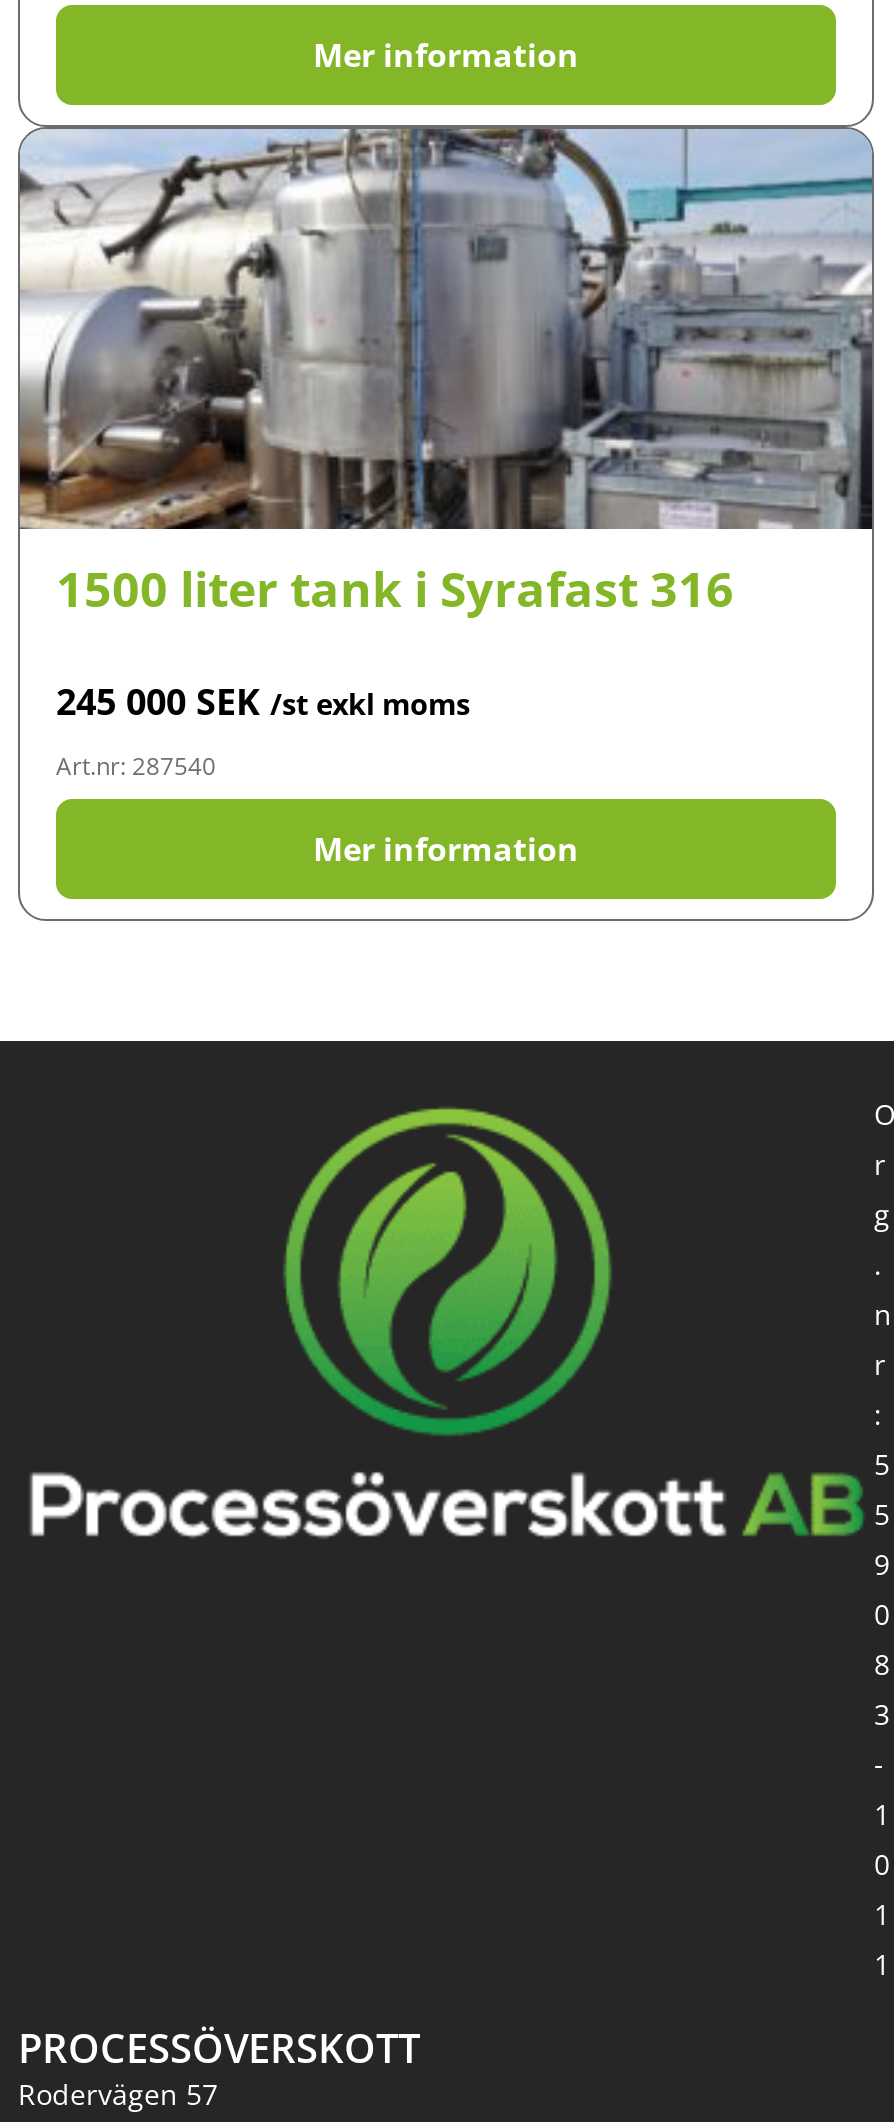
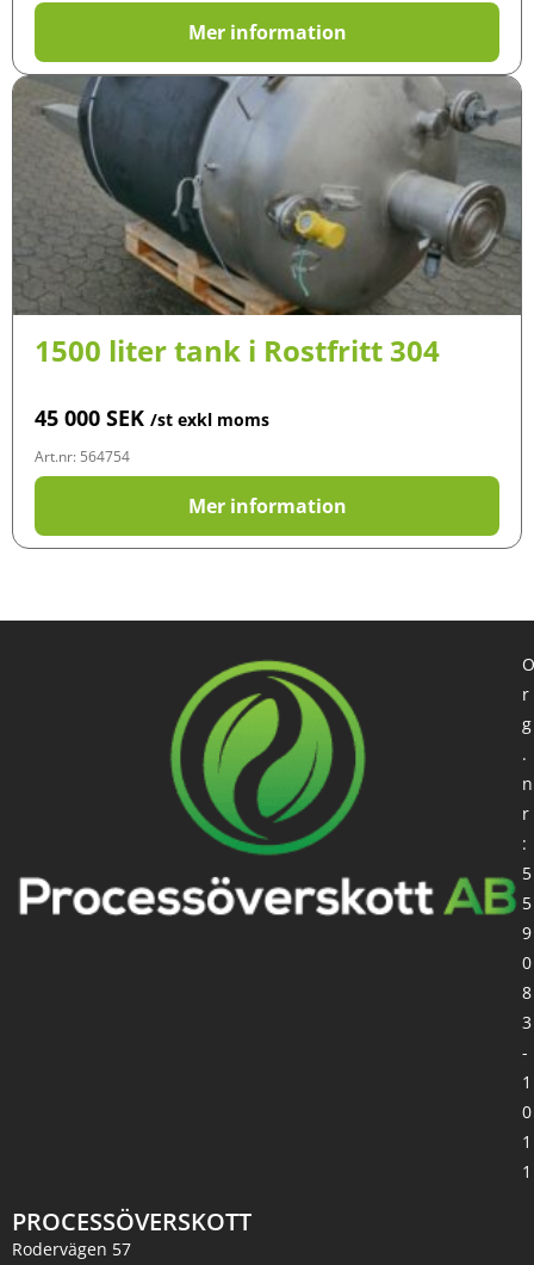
[18,124,874,622] [image] | 1500 liter tank i Syrafast 316 -> [12,75,522,370] [image] | 1500 liter tank i Rostfritt 304
[56,678,470,726] 245 000 SEK /st exkl moms -> [35,403,269,432] 45 000 SEK /st exkl moms
[56,750,216,784] Art.nr: 287540 -> [35,446,130,467] Art.nr: 564754

